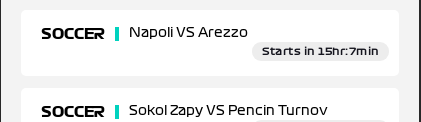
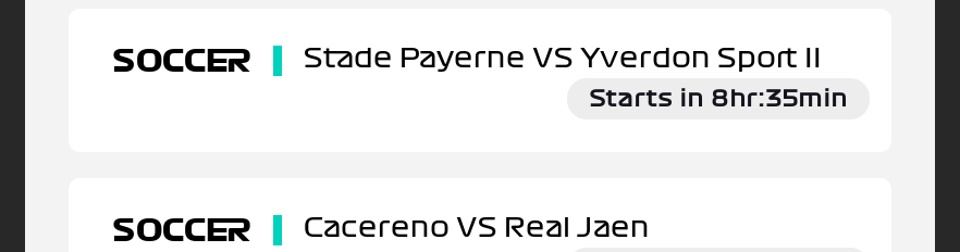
[129,27,248,39] Napoli VS Arezzo -> [304,46,822,72] Stade Payerne VS Yverdon Sport II
[262,46,379,57] Starts in 15hr:7min -> [589,87,847,111] Starts in 8hr:35min
[129,105,328,117] Sokol Zapy VS Pencin Turnov -> [304,215,650,241] Cacereno VS Real Jaen

